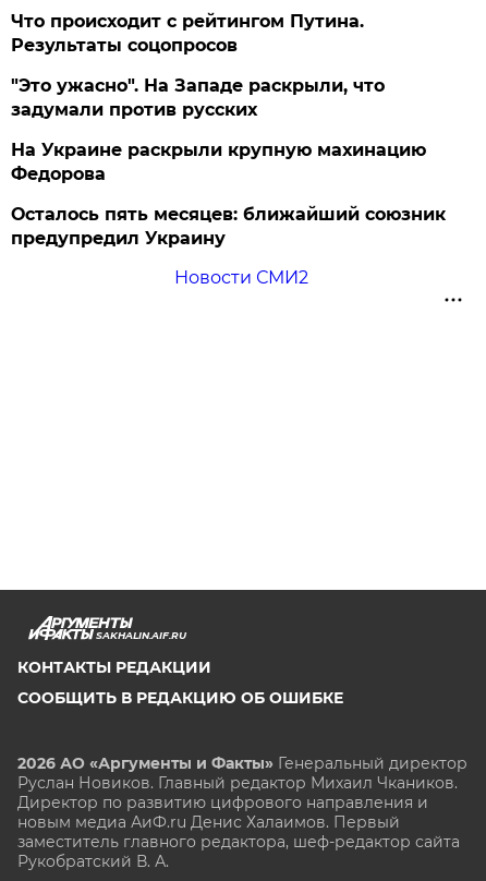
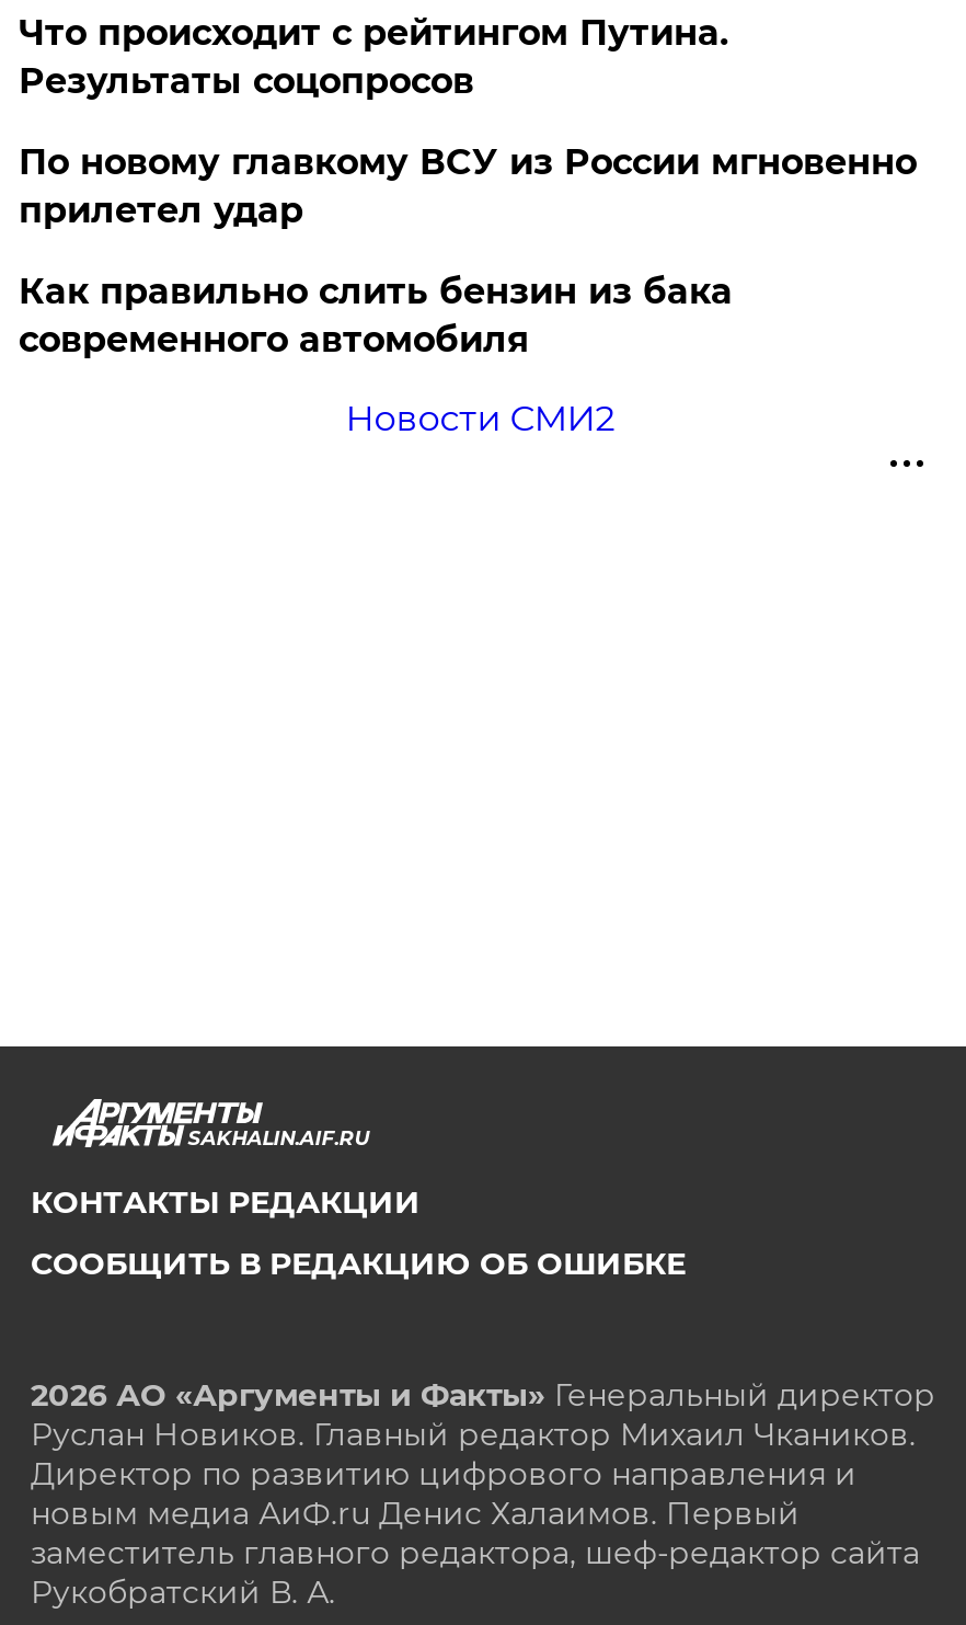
[11,76,446,249] "Это ужасно". На Западе раскрыли, что | задумали против русских | На Украине раскрыли крупную махинацию | Федорова | Осталось пять месяцев: ближайший союзник | предупредил Украину -> [18,142,916,362] По новому главкому ВСУ из России мгновенно | прилетел удар | Как правильно слить бензин из бака | современного автомобиля

